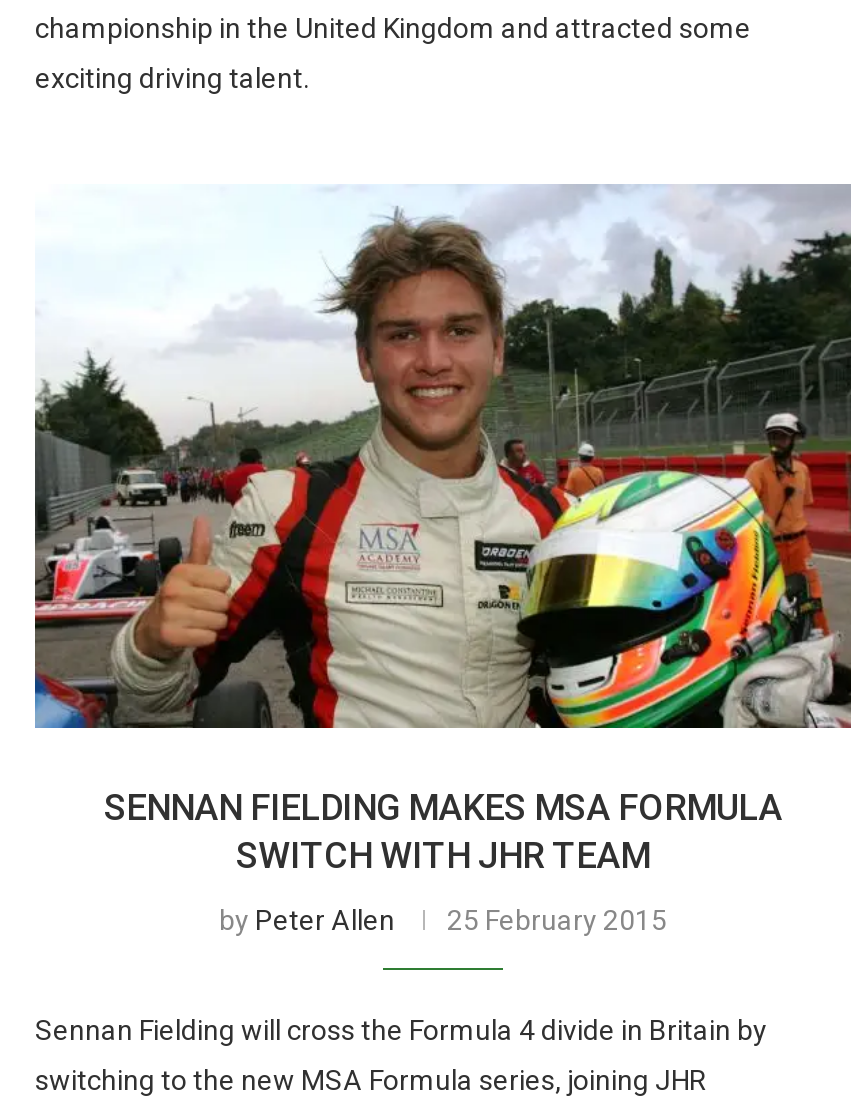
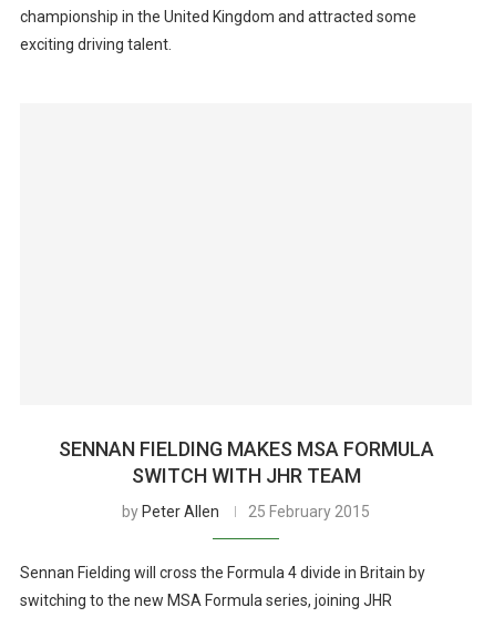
[33,184,853,730] [image] -> none

